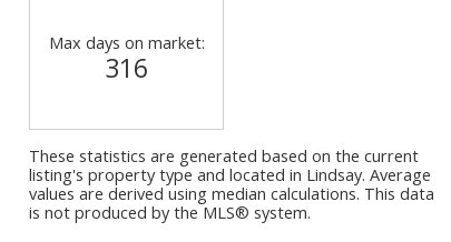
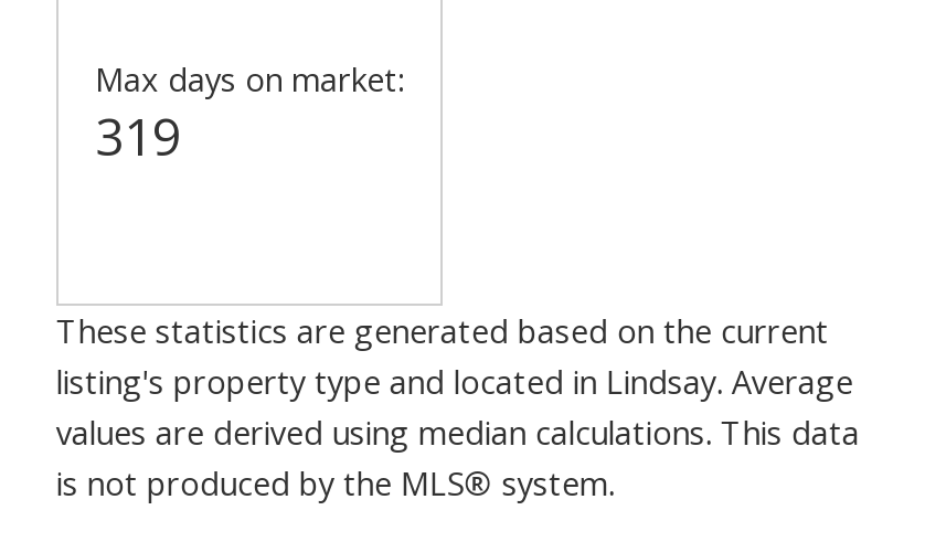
[105,50,148,85] 316 -> [95,100,181,171] 319

